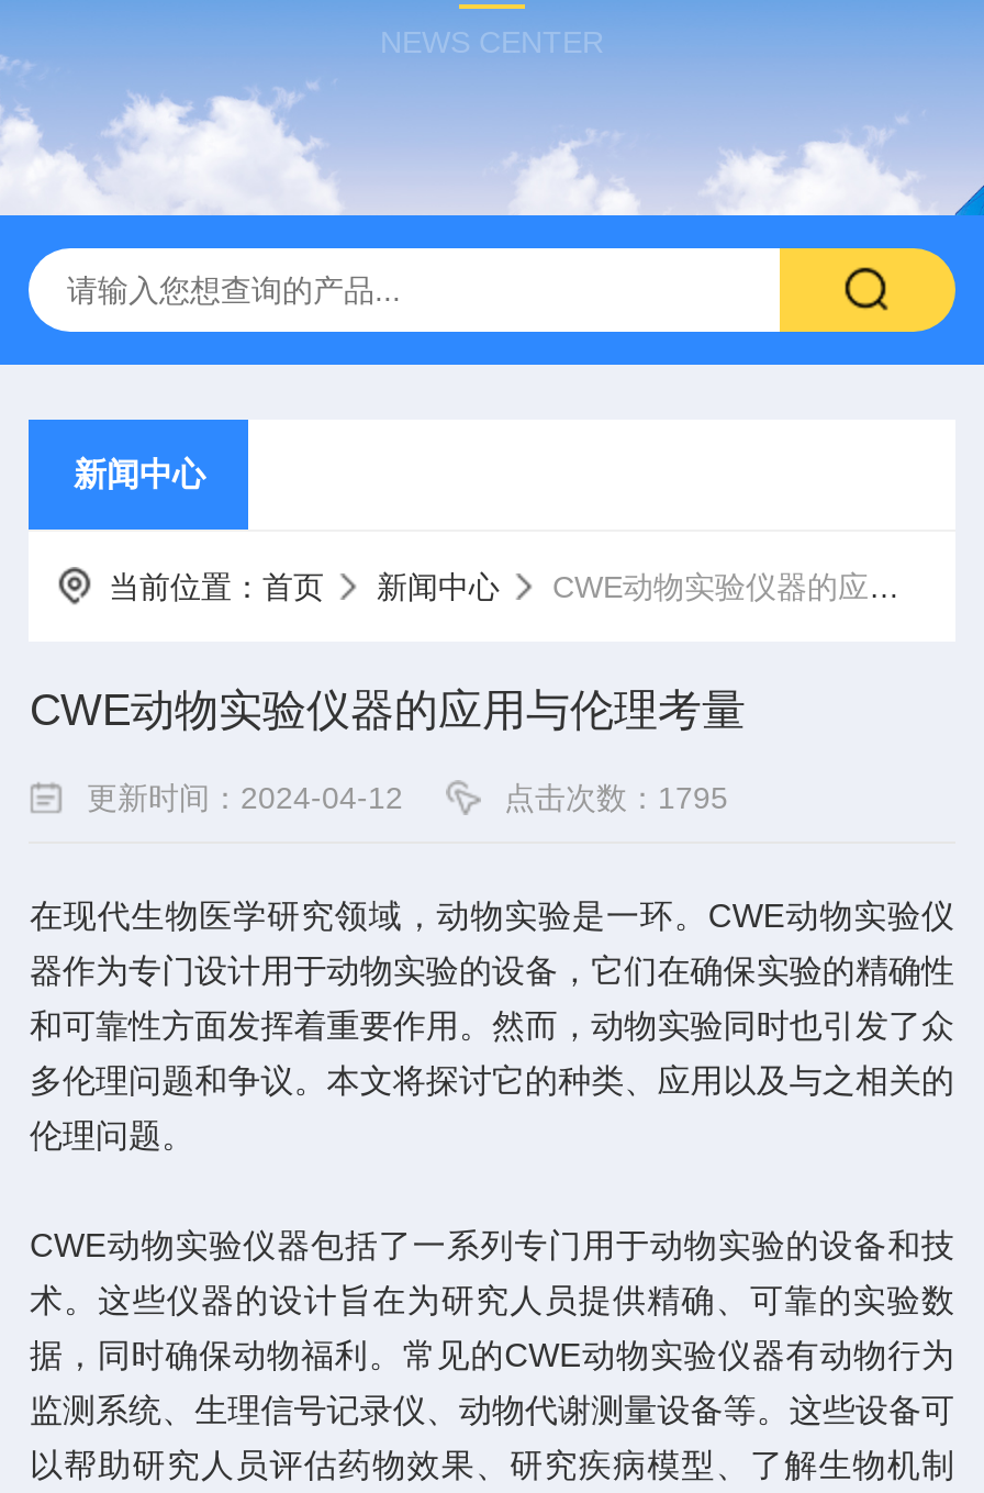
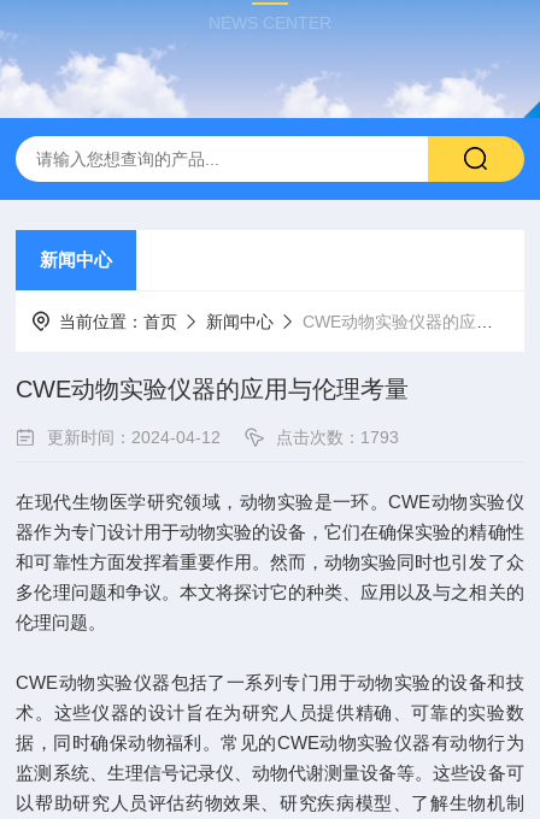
[504,780,728,815] 点击次数：1795 -> [277,428,399,447] 点击次数：1793

